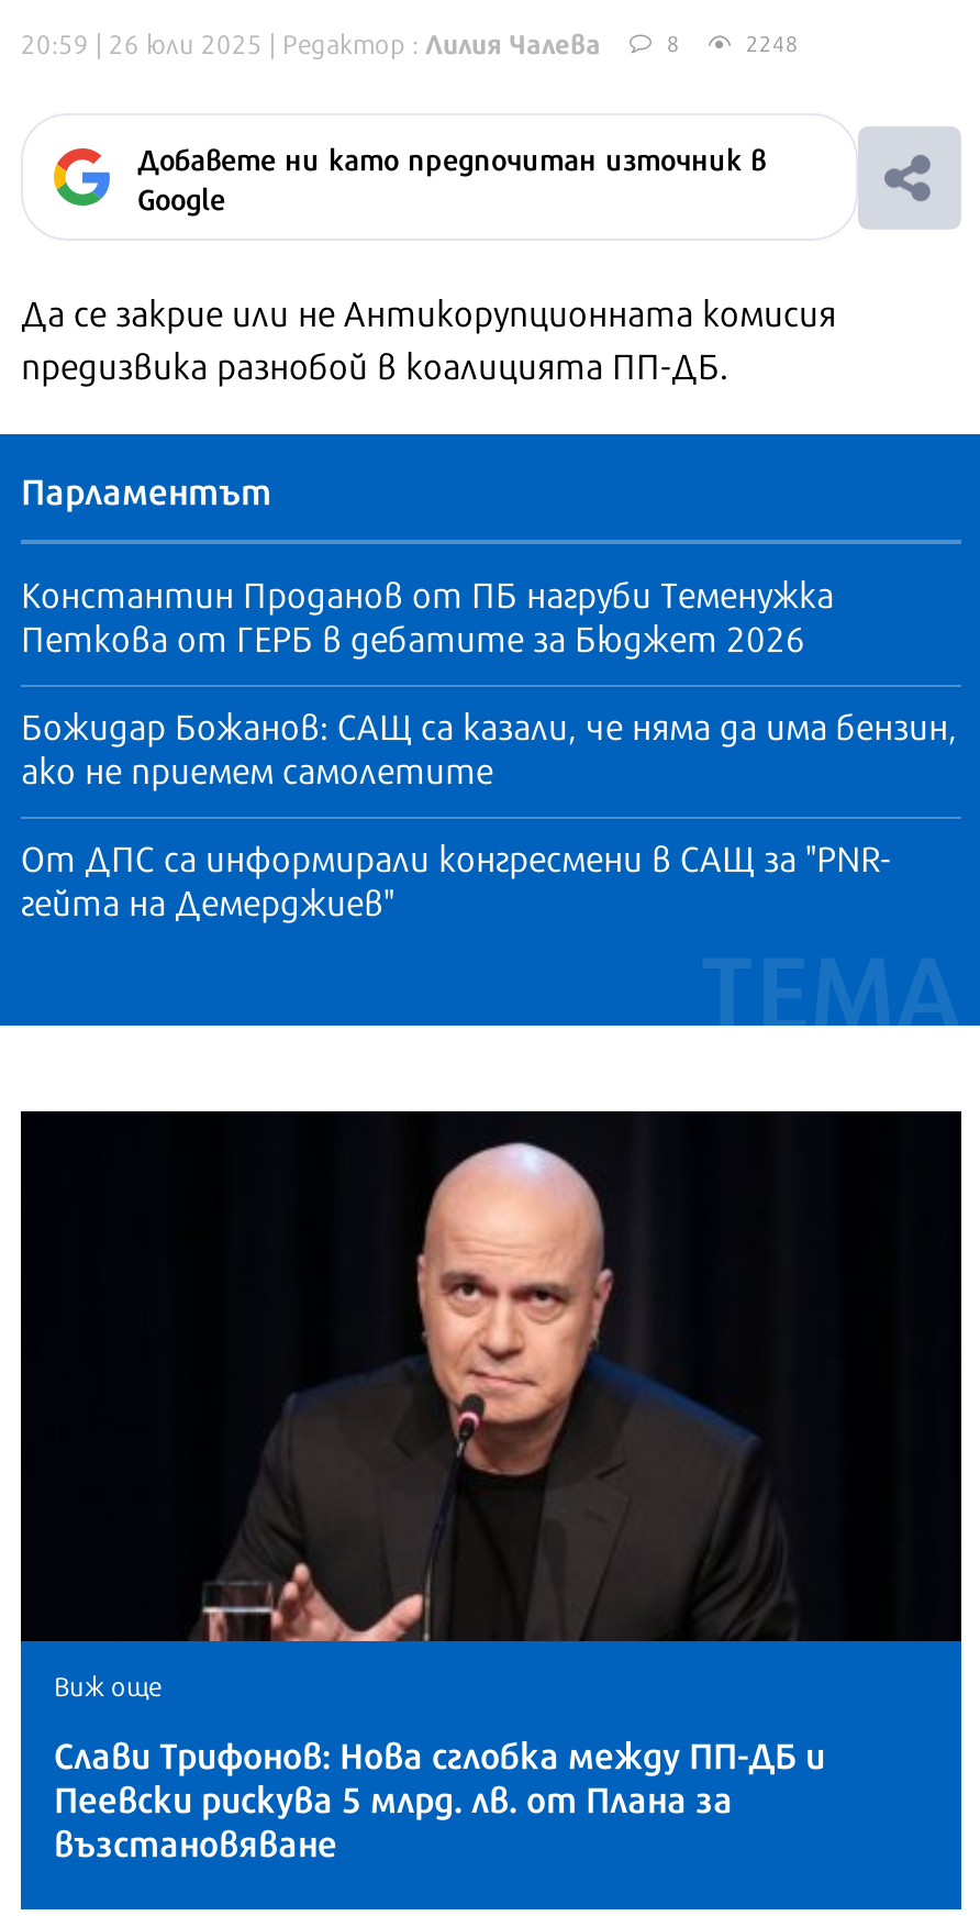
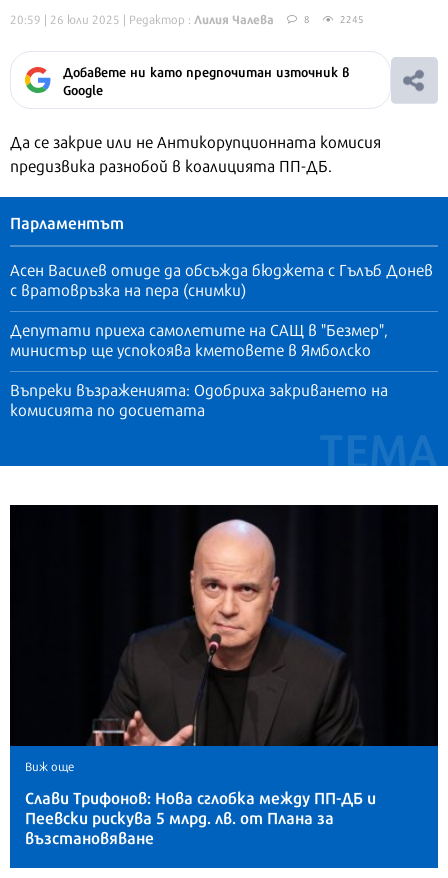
[746,25,799,58] 2248 -> [340,11,364,26] 2245
[21,566,834,663] Константин Проданов от ПБ нагруби Теменужка | Петкова от ГЕРБ в дебатите за Бюджет 2026 -> [10,257,433,301] Асен Василев отиде да обсъжда бюджета с Гълъб Донев | с вратовръзка на пера (снимки)
[21,698,957,795] Божидар Божанов: САЩ са казали, че няма да има бензин, | ако не приемем самолетите -> [10,317,388,361] Депутати приеха самолетите на САЩ в "Безмер", | министър ще успокоява кметовете в Ямболско
[21,830,891,927] От ДПС са информирали конгресмени в САЩ за "PNR- | гейта на Демерджиев" -> [10,377,388,421] Въпреки възраженията: Одобриха закриването на | комисията по досиетата

